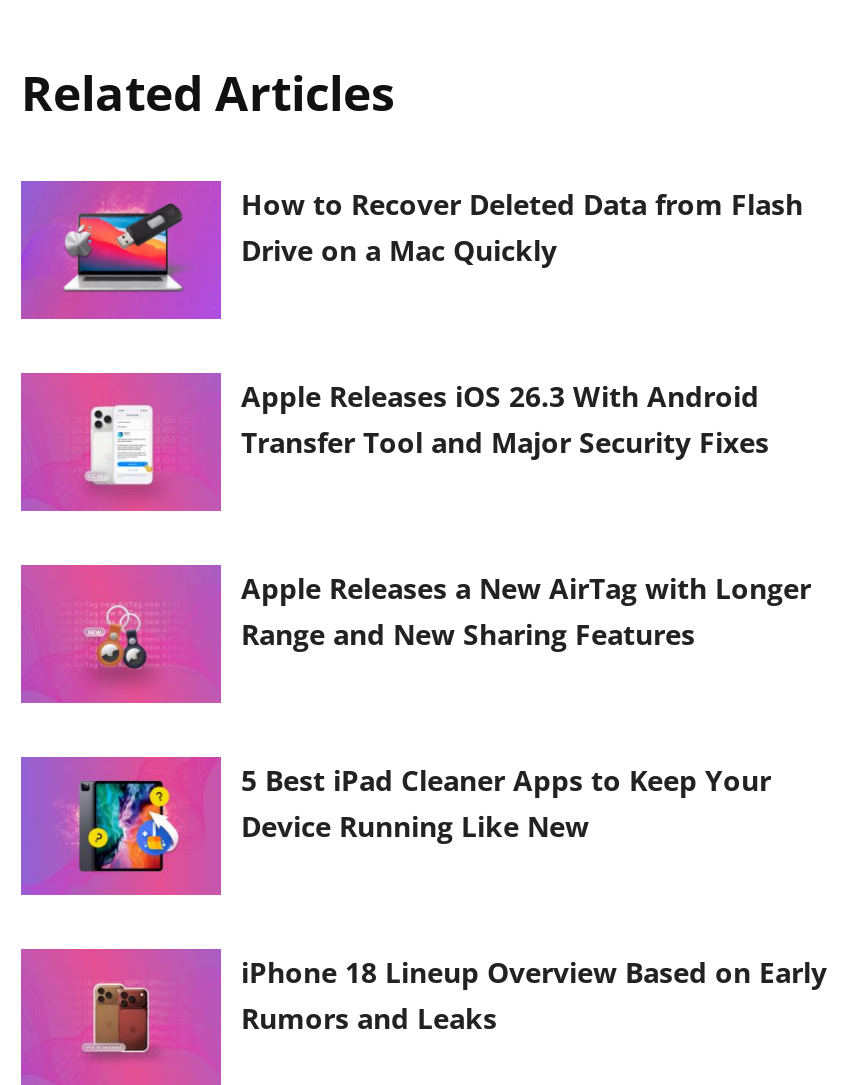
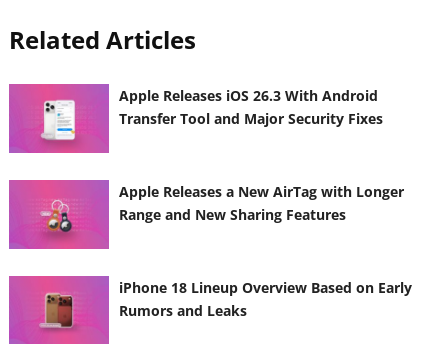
[21,181,803,319] [image] | How to Recover Deleted Data from Flash | Drive on a Mac Quickly -> none
[21,757,771,883] [image] | 5 Best iPad Cleaner Apps to Keep Your | Device Running Like New -> none

